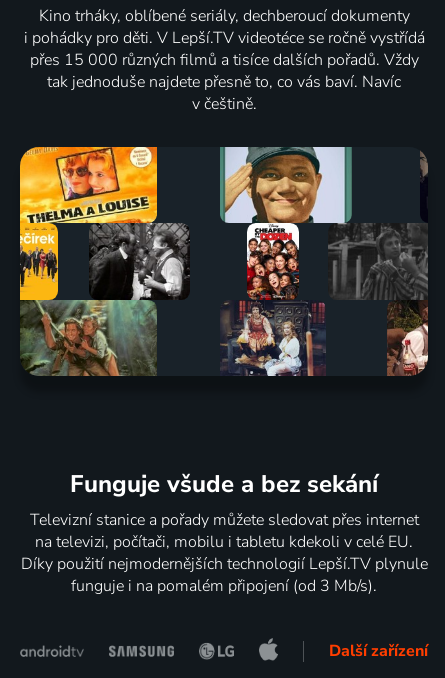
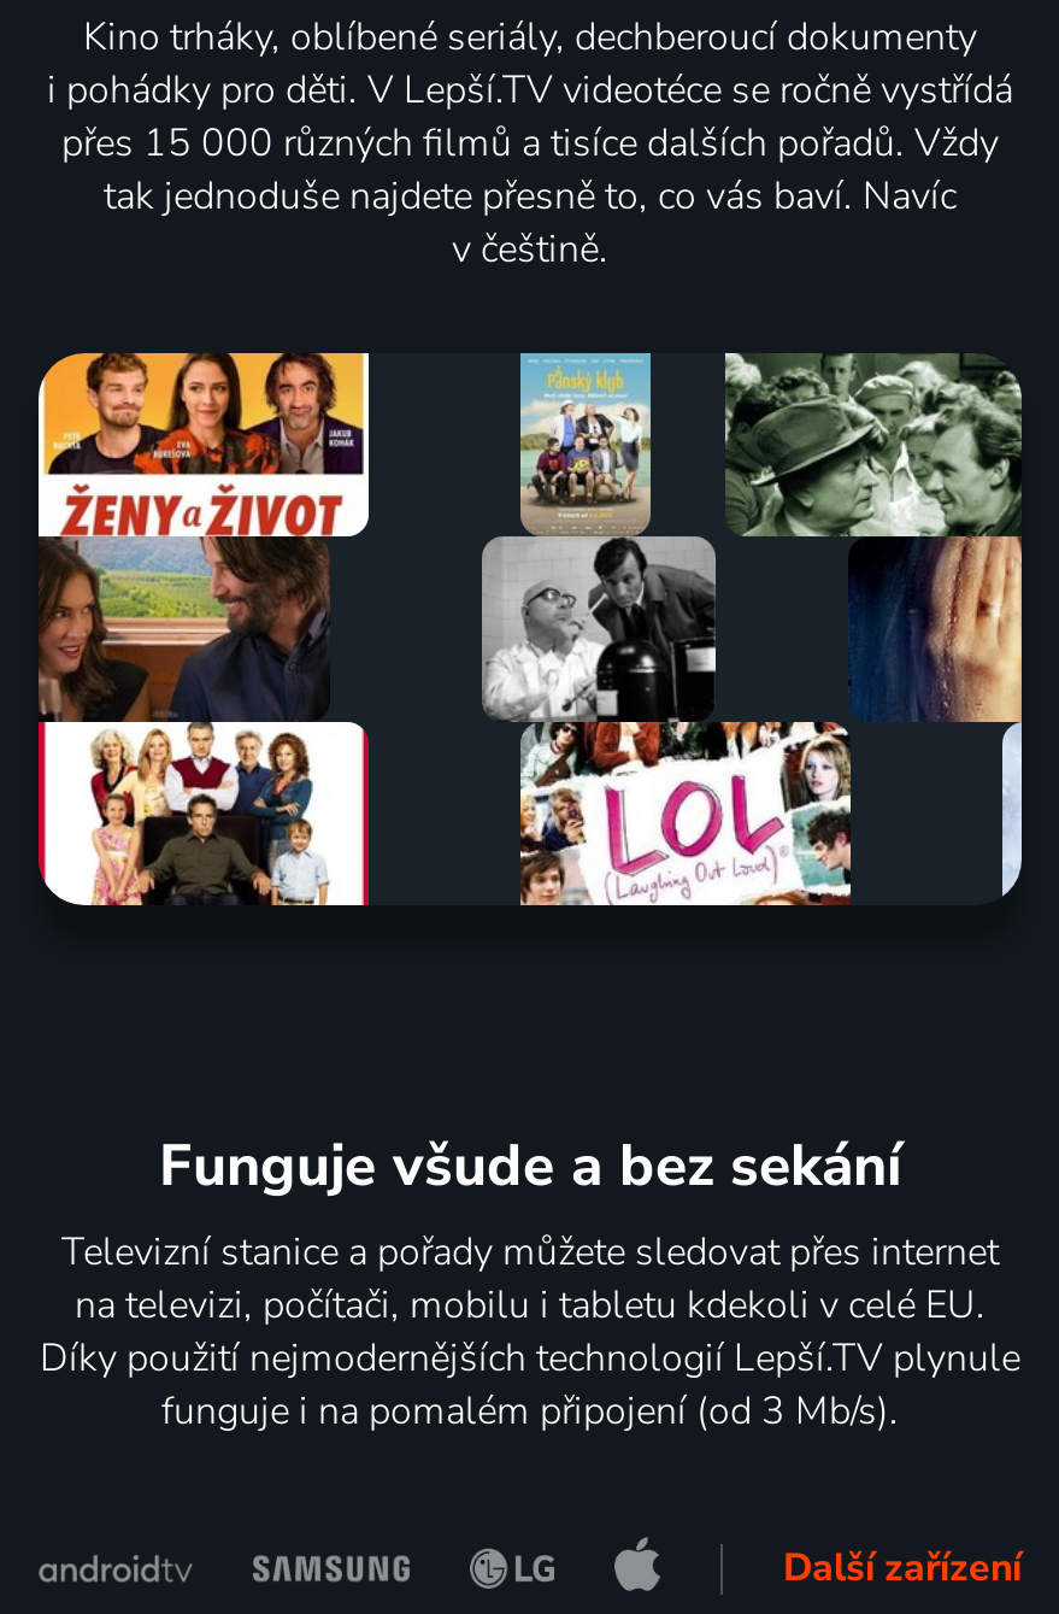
[19,146,189,377] [image] -> [36,351,443,908] [image]
[204,146,429,377] [image] -> [480,351,1024,908] [image]

